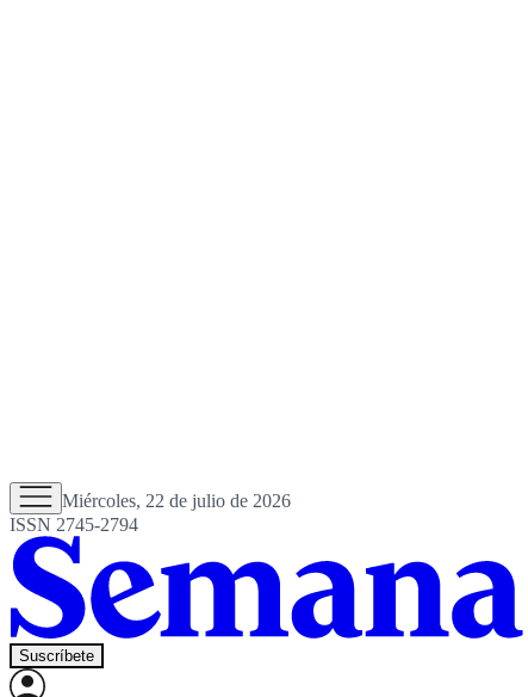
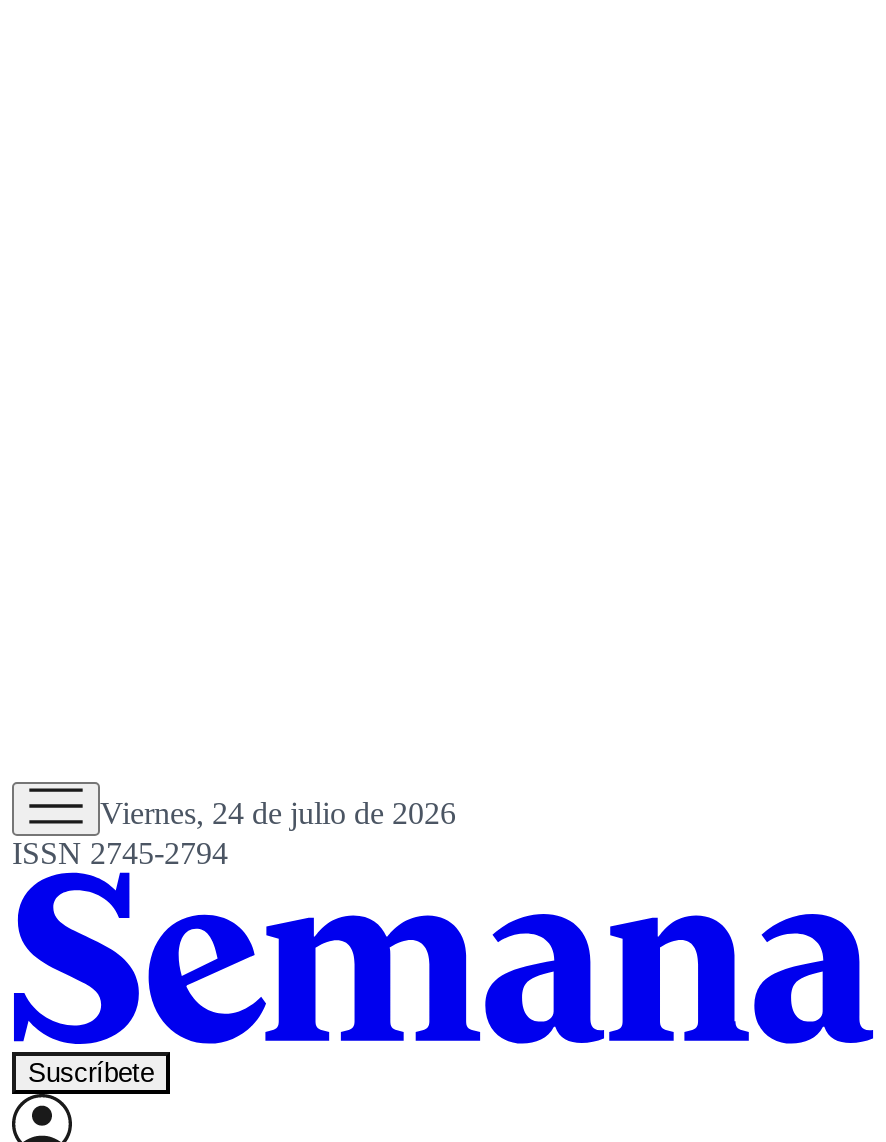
[62,491,291,511] Miércoles, 22 de julio de 2026 -> [100,796,456,830] Viernes, 24 de julio de 2026

